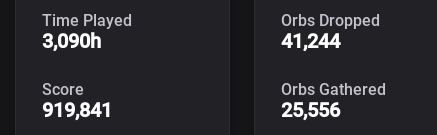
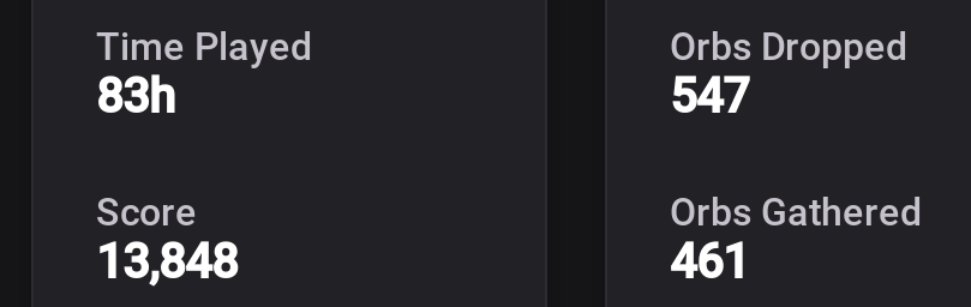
[42,29,101,53] 3,090h -> [96,67,175,125] 83h
[281,29,340,53] 41,244 -> [670,67,749,125] 547
[42,98,112,122] 919,841 -> [96,233,238,290] 13,848
[281,98,340,122] 25,556 -> [670,233,749,290] 461

